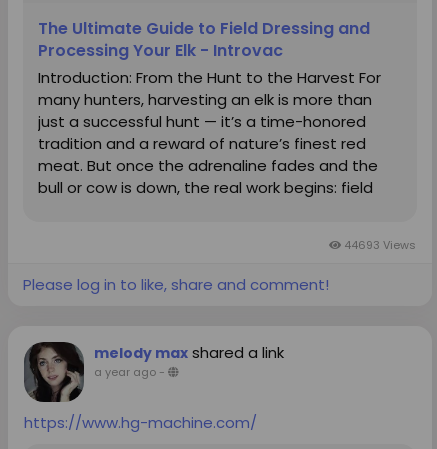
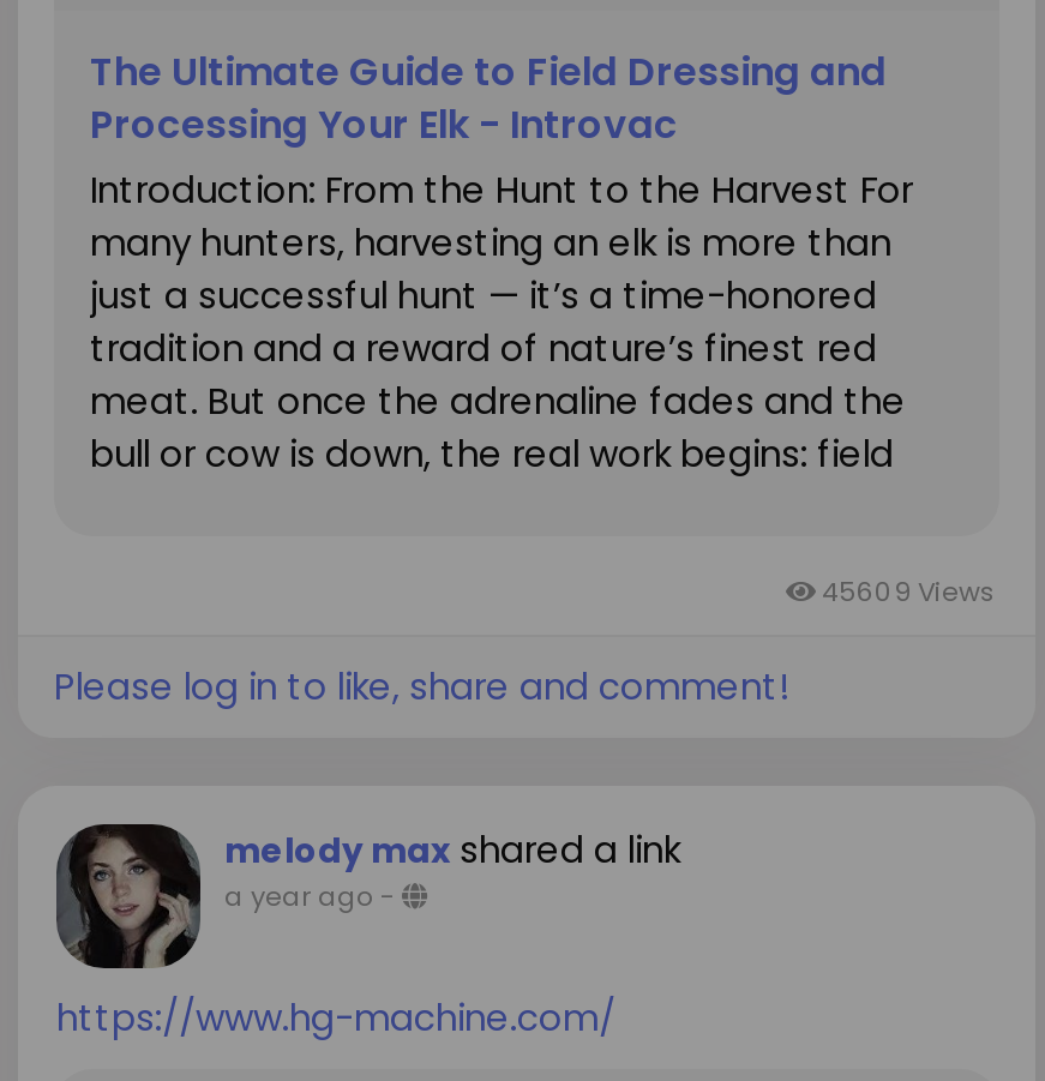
[341,237,416,253] 44693 Views -> [815,572,997,611] 45609 Views

